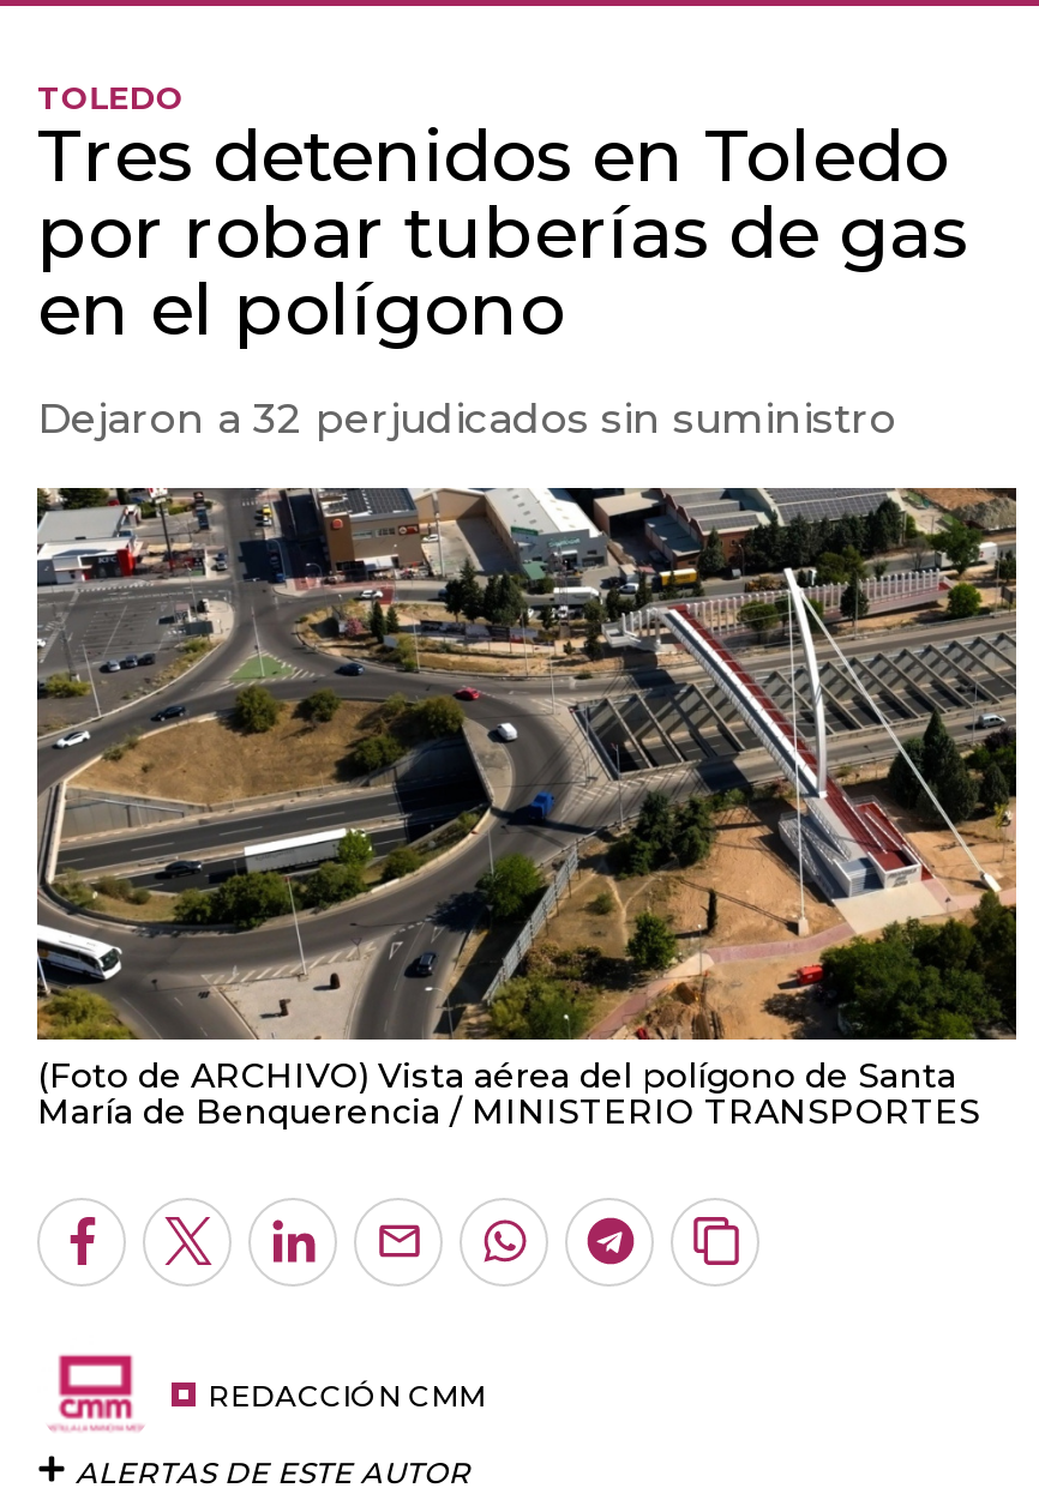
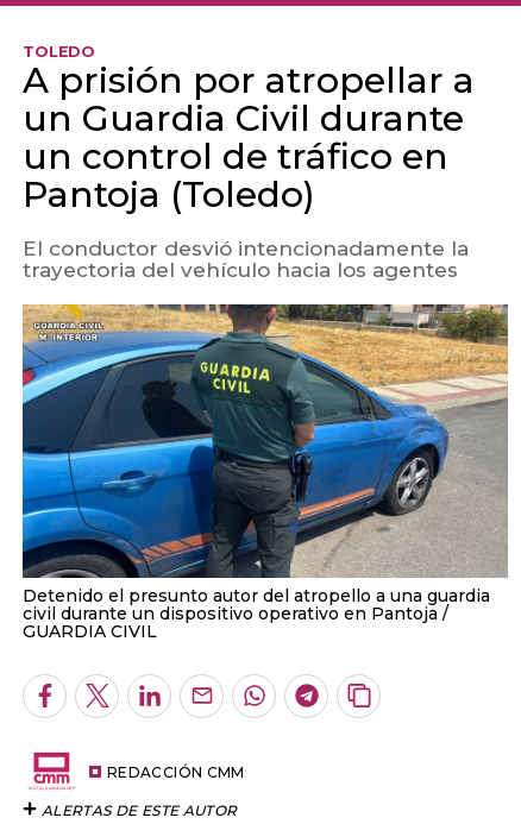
[37,112,968,354] Tres detenidos en Toledo | por robar tuberías de gas | en el polígono -> [23,58,475,216] A prisión por atropellar a | un Guardia Civil durante | un control de tráfico en | Pantoja (Toledo)
[37,394,896,442] Dejaron a 32 perjudicados sin suministro -> [23,237,469,282] El conductor desvió intencionadamente la | trayectoria del vehículo hacia los agentes
[35,486,1019,999] [image] -> [21,303,508,534] [image]
[37,1053,980,1132] (Foto de ARCHIVO) Vista aérea del polígono de Santa | María de Benquerencia | MINISTERIO TRANSPORTES -> [23,585,490,642] Detenido el presunto autor del atropello a una guardia | civil durante un dispositivo operativo en Pantoja | GUARDIA CIVIL

